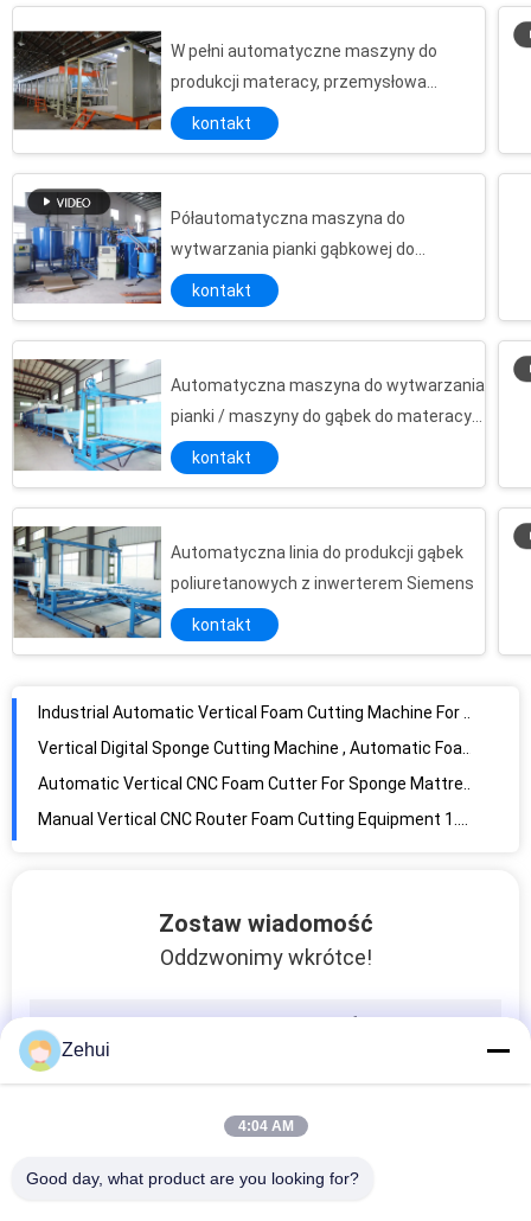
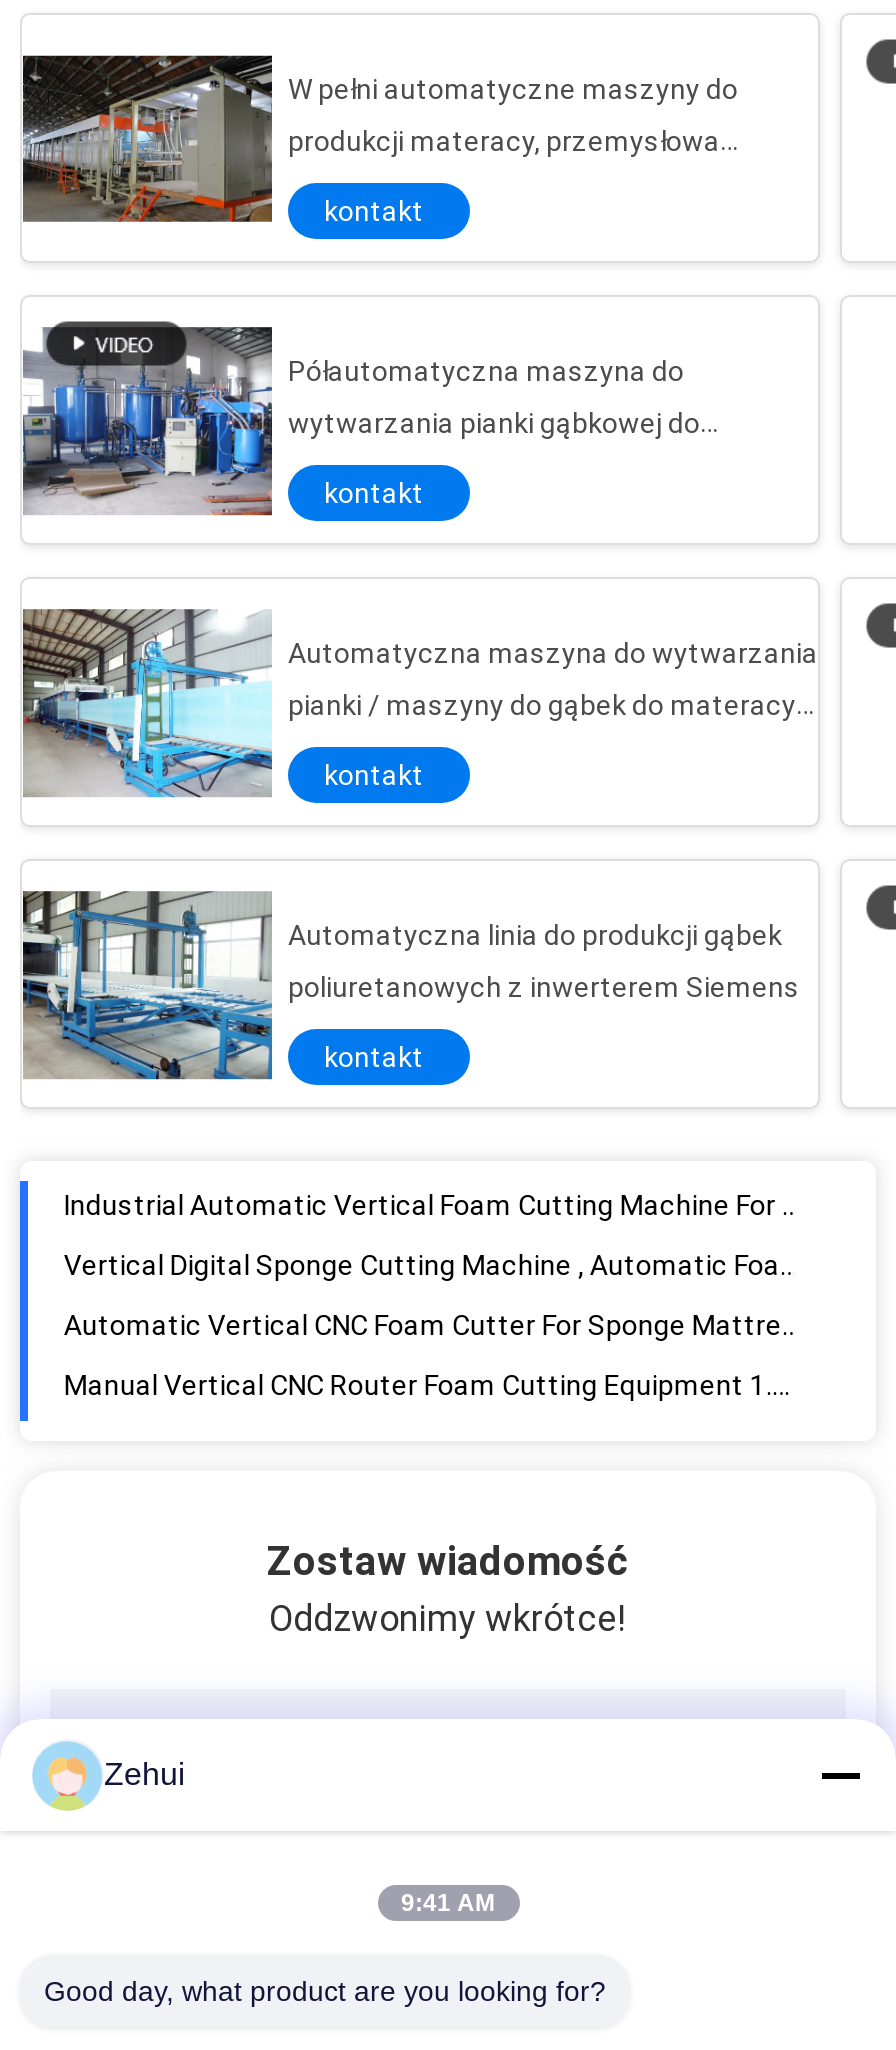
[238,1118,293,1134] 4:04 AM -> [401,1889,495,1917] 9:41 AM

